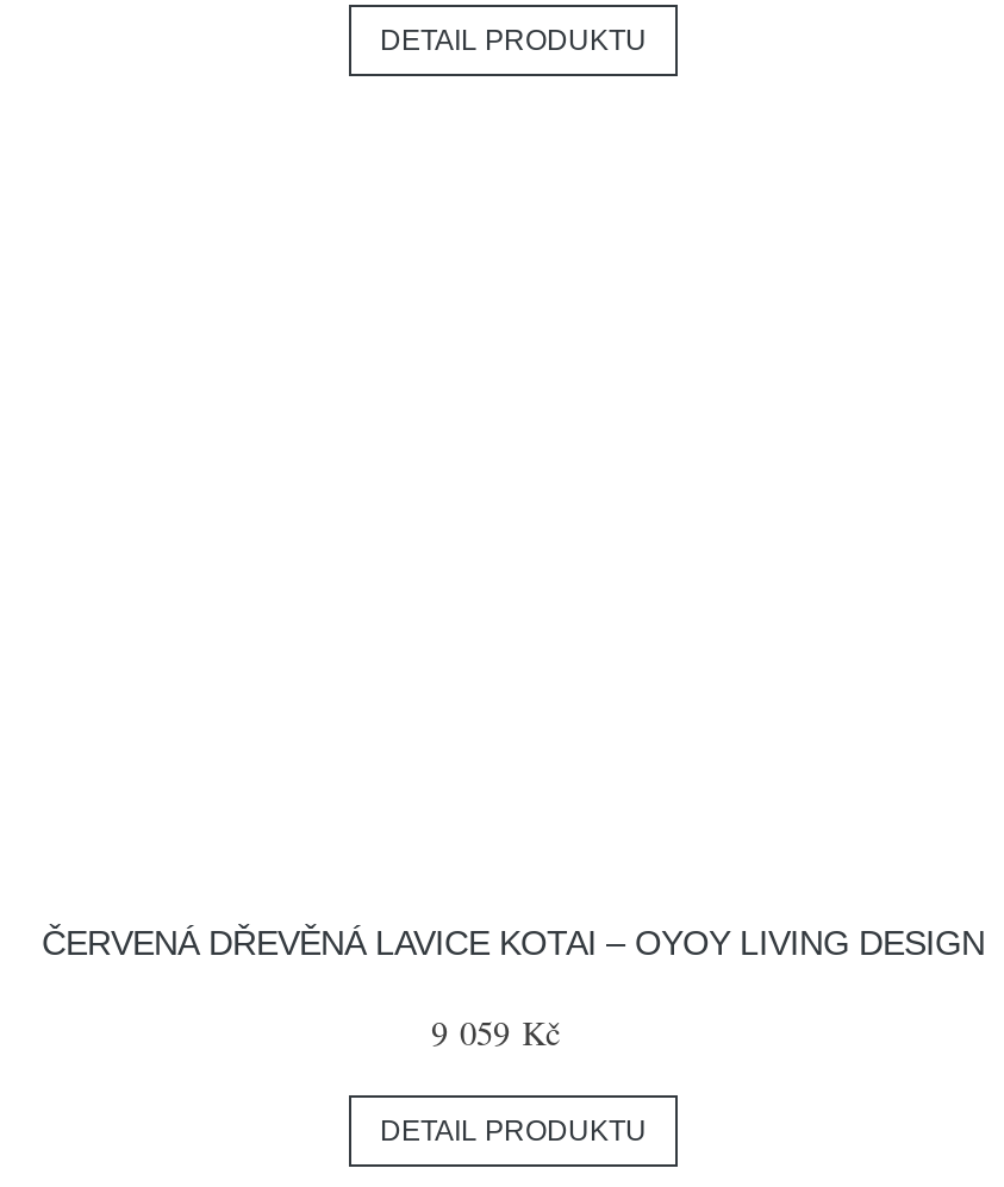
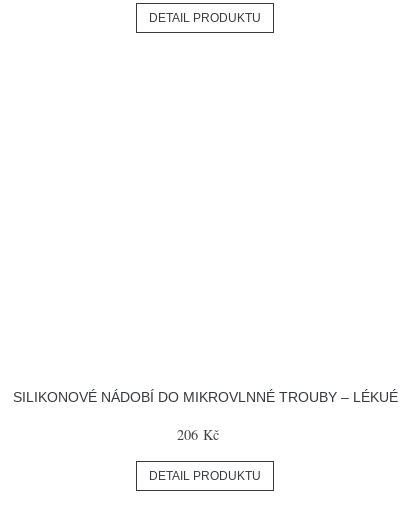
[42,923,985,961] ČERVENÁ DŘEVĚNÁ LAVICE KOTAI – OYOY LIVING DESIGN -> [12,389,397,405] SILIKONOVÉ NÁDOBÍ DO MIKROVLNNÉ TROUBY – LÉKUÉ
[431,1009,560,1054] 9 059 Kč -> [176,425,218,444] 206 Kč

